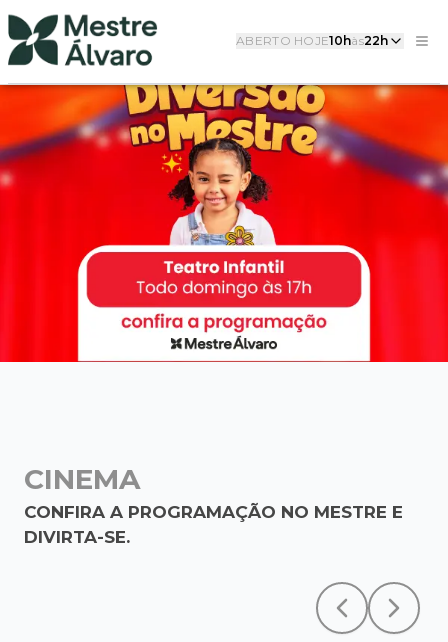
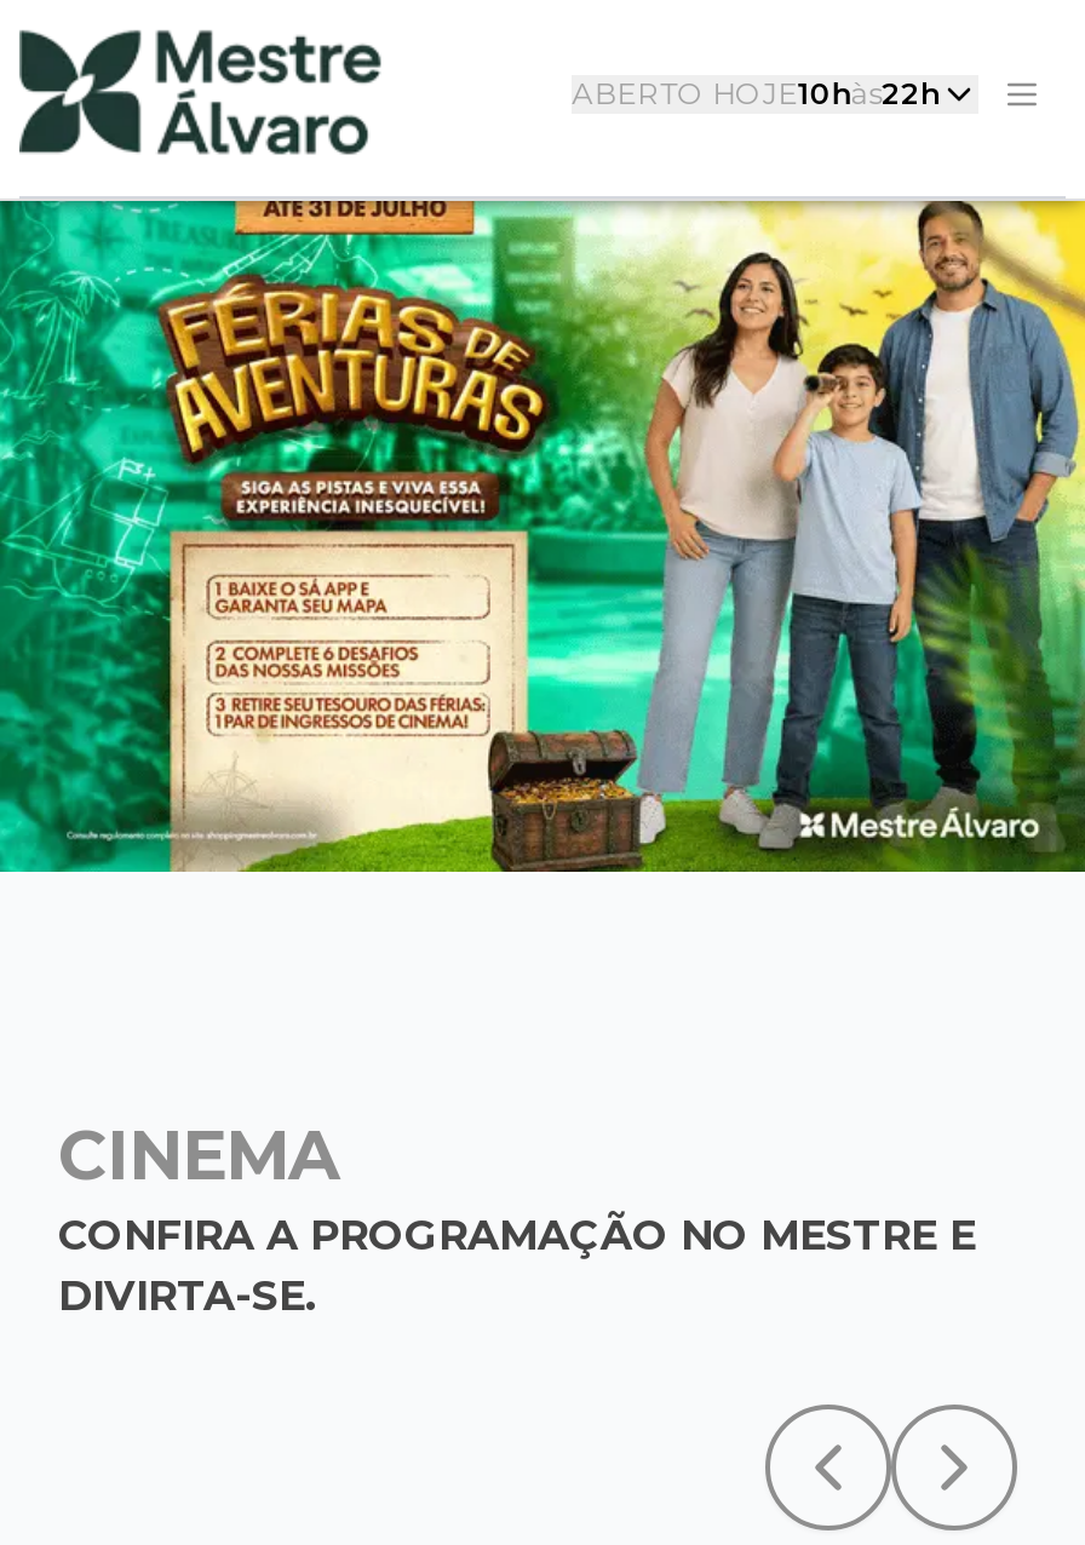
[3,84,445,363] [image] -> [7,199,1078,874] [image]

